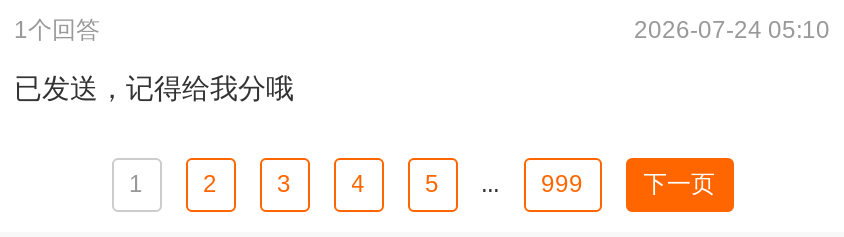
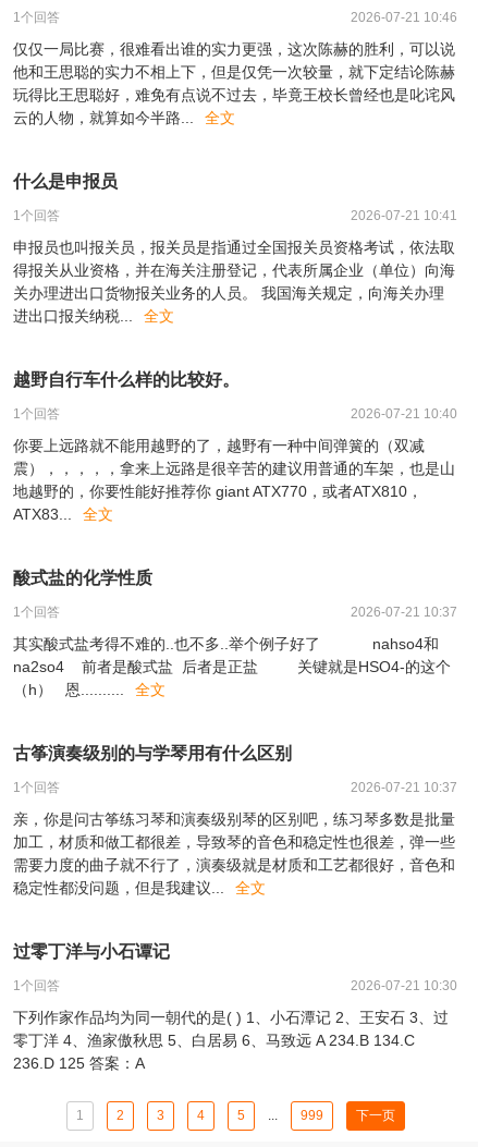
[14,16,830,104] 2026-07-24 05:10 | 已发送，记得给我分哦 -> [13,10,457,1072] 2026-07-21 10:46 | 仅仅一局比赛，很难看出谁的实力更强，这次陈赫的胜利，可以说 | 他和王思聪的实力不相上下，但是仅凭一次较量，就下定结论陈赫 | 玩得比王思聪好，难免有点说不过去，毕竟王校长曾经也是叱诧风 | 云的人物，就算如今半路... | 全文 | 什么是申报员 | 1个回答 | 2026-07-21 10:41 | 申报员也叫报关员，报关员是指通过全国报关员资格考试，依法取 | 得报关从业资格，并在海关注册登记，代表所属企业（单位）向海 | 关办理进出口货物报关业务的人员。 我国海关规定，向海关办理 | 进出口报关纳税... | 全文 | 越野自行车什么样的比较好。 | 1个回答 | 2026-07-21 10:40 | 你要上远路就不能用越野的了，越野有一种中间弹簧的（双减 | 震），，，，，拿来上远路是很辛苦的建议用普通的车架，也是山 | 地越野的，你要性能好推荐你 giant ATX770，或者ATX810， | ATX83... | 全文 | 酸式盐的化学性质 | 1个回答 | 2026-07-21 10:37 | 其实酸式盐考得不难的..也不多..举个例子好了 nahso4和 | na2so4 前者是酸式盐 后者是正盐 关键就是HSO4-的这个 | （h） 恩.......... | 全文 | 古筝演奏级别的与学琴用有什么区别 | 1个回答 | 2026-07-21 10:37 | 亲，你是问古筝练习琴和演奏级别琴的区别吧，练习琴多数是批量 | 加工，材质和做工都很差，导致琴的音色和稳定性也很差，弹一些 | 需要力度的曲子就不行了，演奏级就是材质和工艺都很好，音色和 | 稳定性都没问题，但是我建议... | 全文 | 过零丁洋与小石谭记 | 1个回答 | 2026-07-21 10:30 | 下列作家作品均为同一朝代的是( ) 1、小石潭记 2、王安石 3、过 | 零丁洋 4、渔家傲秋思 5、白居易 6、马致远 A 234.B 134.C | 236.D 125 答案：A

